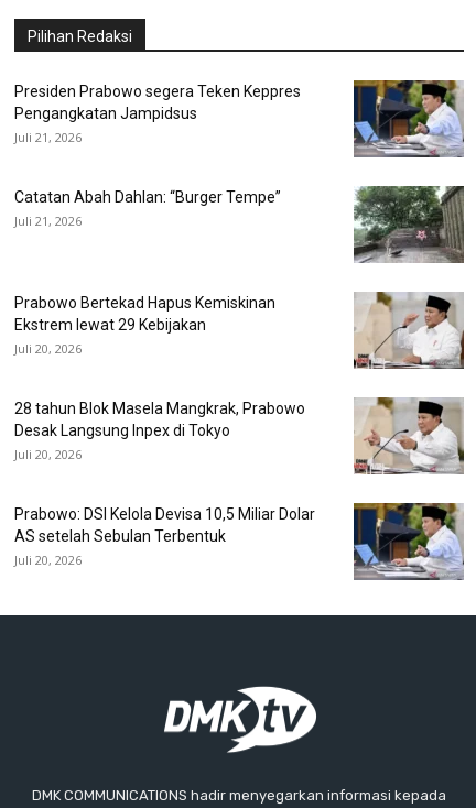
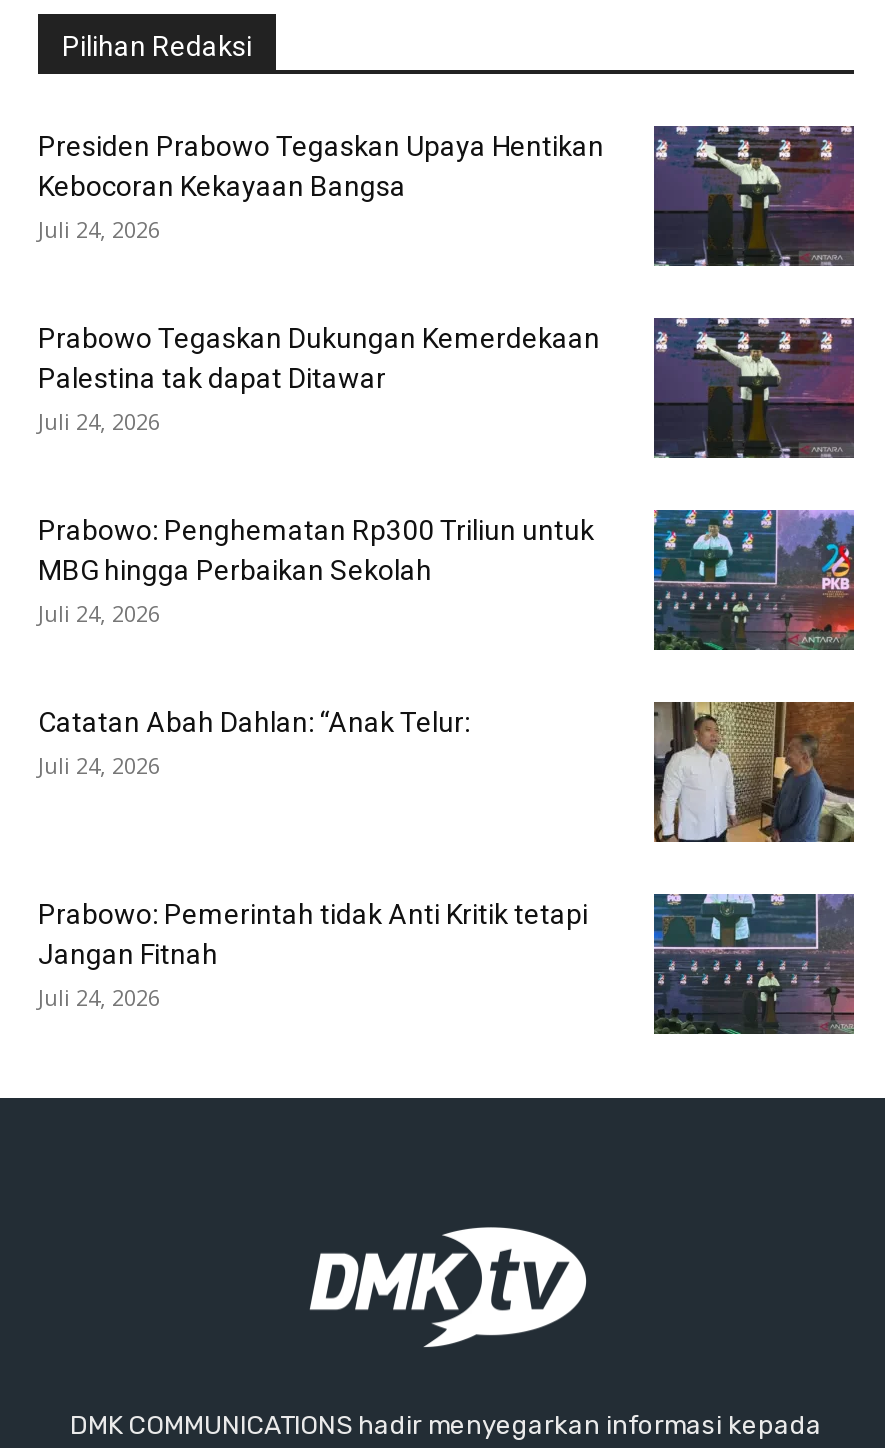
[14,82,301,145] Presiden Prabowo segera Teken Keppres | Pengangkatan Jampidsus | Juli 21, 2026 -> [38,129,604,243] Presiden Prabowo Tegaskan Upaya Hentikan | Kebocoran Kekayaan Bangsa | Juli 24, 2026
[354,79,464,159] [image] -> [652,124,854,268] [image]
[14,188,281,228] Catatan Abah Dahlan: “Burger Tempe” | Juli 21, 2026 -> [38,321,600,435] Prabowo Tegaskan Dukungan Kemerdekaan | Palestina tak dapat Ditawar | Juli 24, 2026
[353,186,464,263] [image] -> [652,316,854,458] [image]
[14,293,275,356] Prabowo Bertekad Hapus Kemiskinan | Ekstrem lewat 29 Kebijakan | Juli 20, 2026 -> [38,513,594,627] Prabowo: Penghematan Rp300 Triliun untuk | MBG hingga Perbaikan Sekolah | Juli 24, 2026
[354,291,465,370] [image] -> [652,508,856,650] [image]
[14,399,305,462] 28 tahun Blok Masela Mangkrak, Prabowo | Desak Langsung Inpex di Tokyo | Juli 20, 2026 -> [38,705,470,779] Catatan Abah Dahlan: “Anak Telur: | Juli 24, 2026
[354,397,464,476] [image] -> [652,700,854,844] [image]
[14,502,464,581] [image] | Prabowo: DSI Kelola Devisa 10,5 Miliar Dolar | AS setelah Sebulan Terbentuk | Juli 20, 2026 -> [38,892,854,1036] [image] | Prabowo: Pemerintah tidak Anti Kritik tetapi | Jangan Fitnah | Juli 24, 2026

